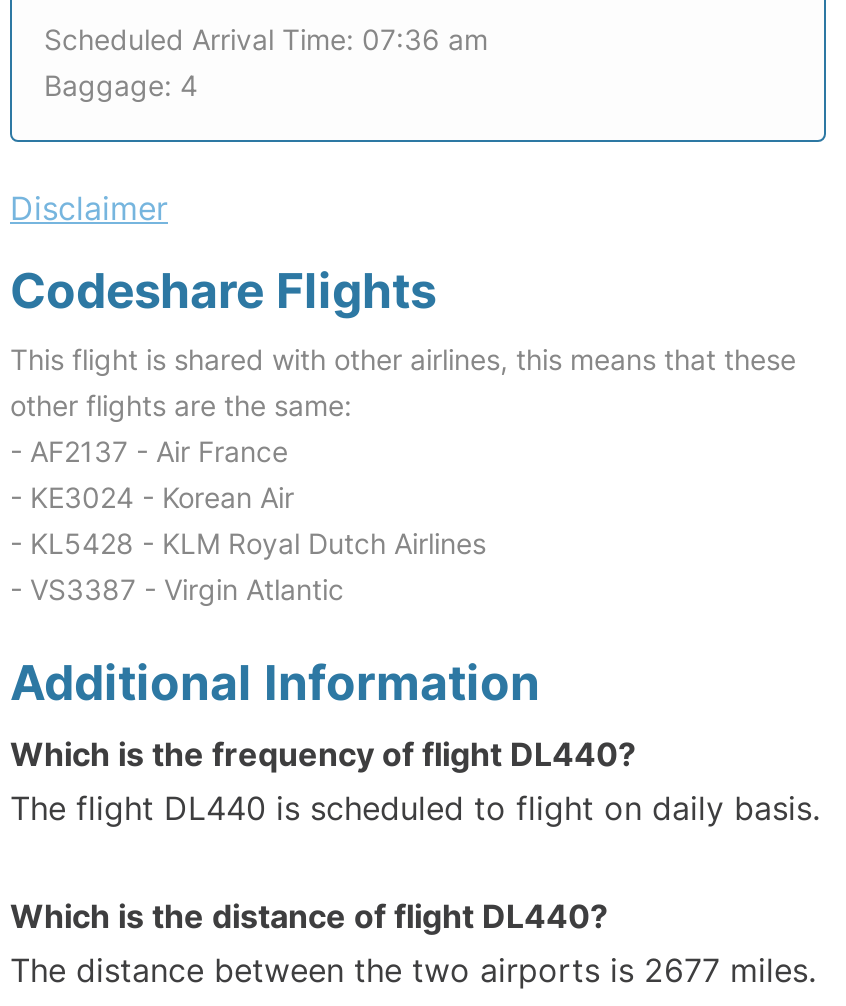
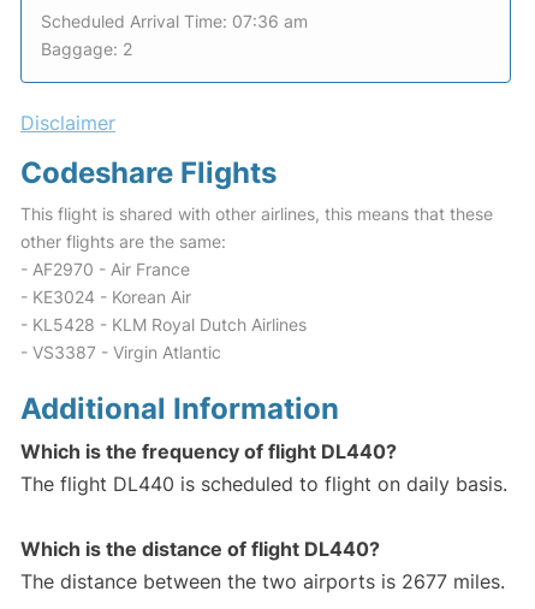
[44,68,198,102] Baggage: 4 -> [41,39,132,59] Baggage: 2
[10,434,288,468] - AF2137 - Air France -> [20,259,190,279] - AF2970 - Air France

